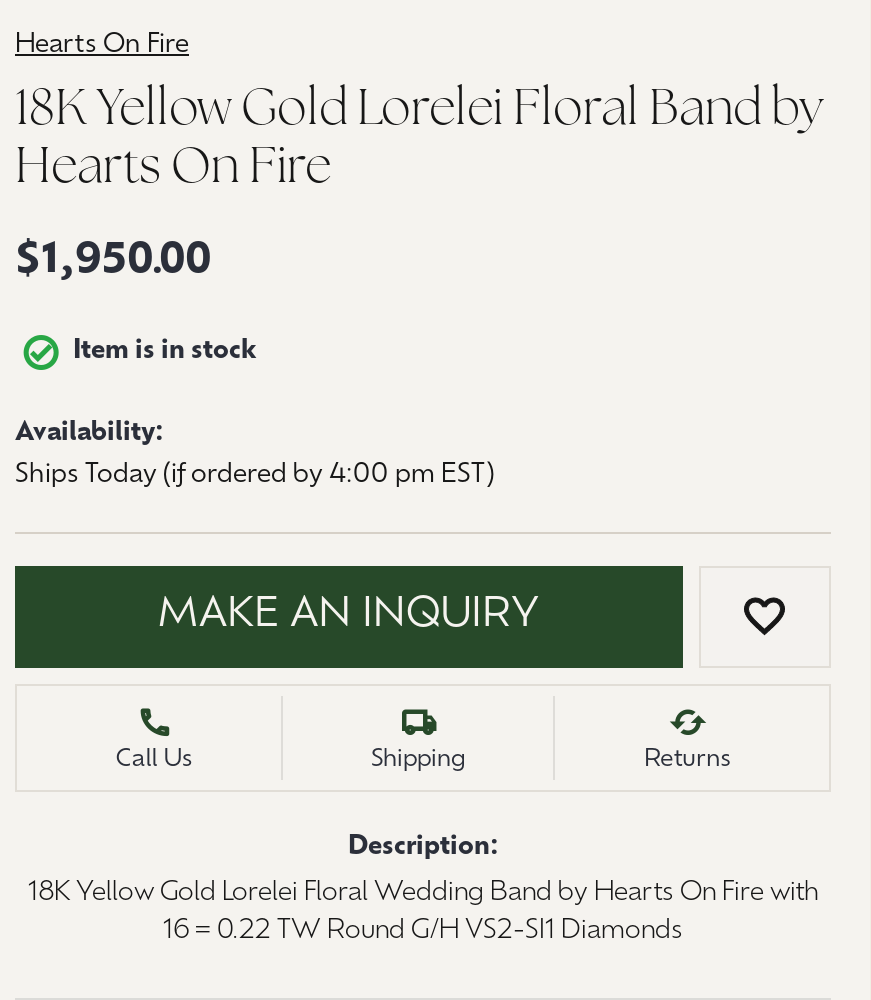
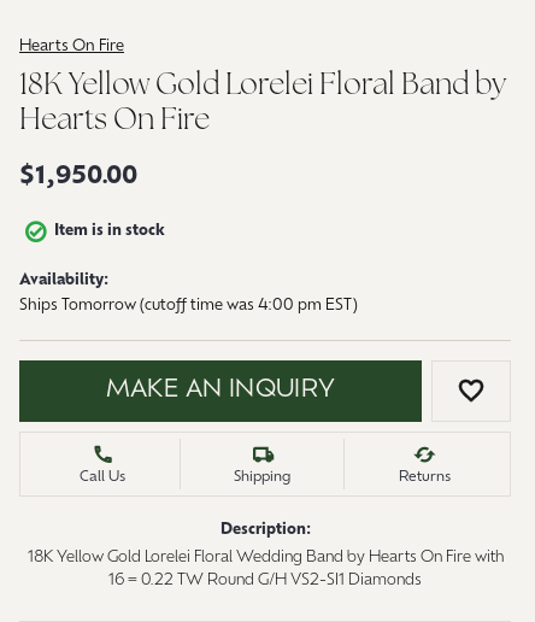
[15,462,495,488] Ships Today (if ordered by 4:00 pm EST) -> [19,297,358,313] Ships Tomorrow (cutoff time was 4:00 pm EST)

